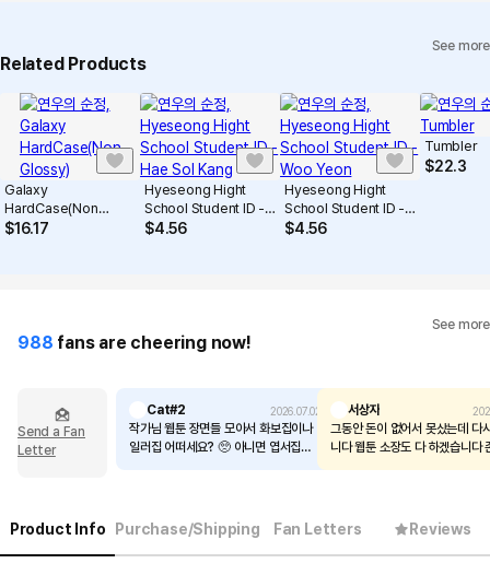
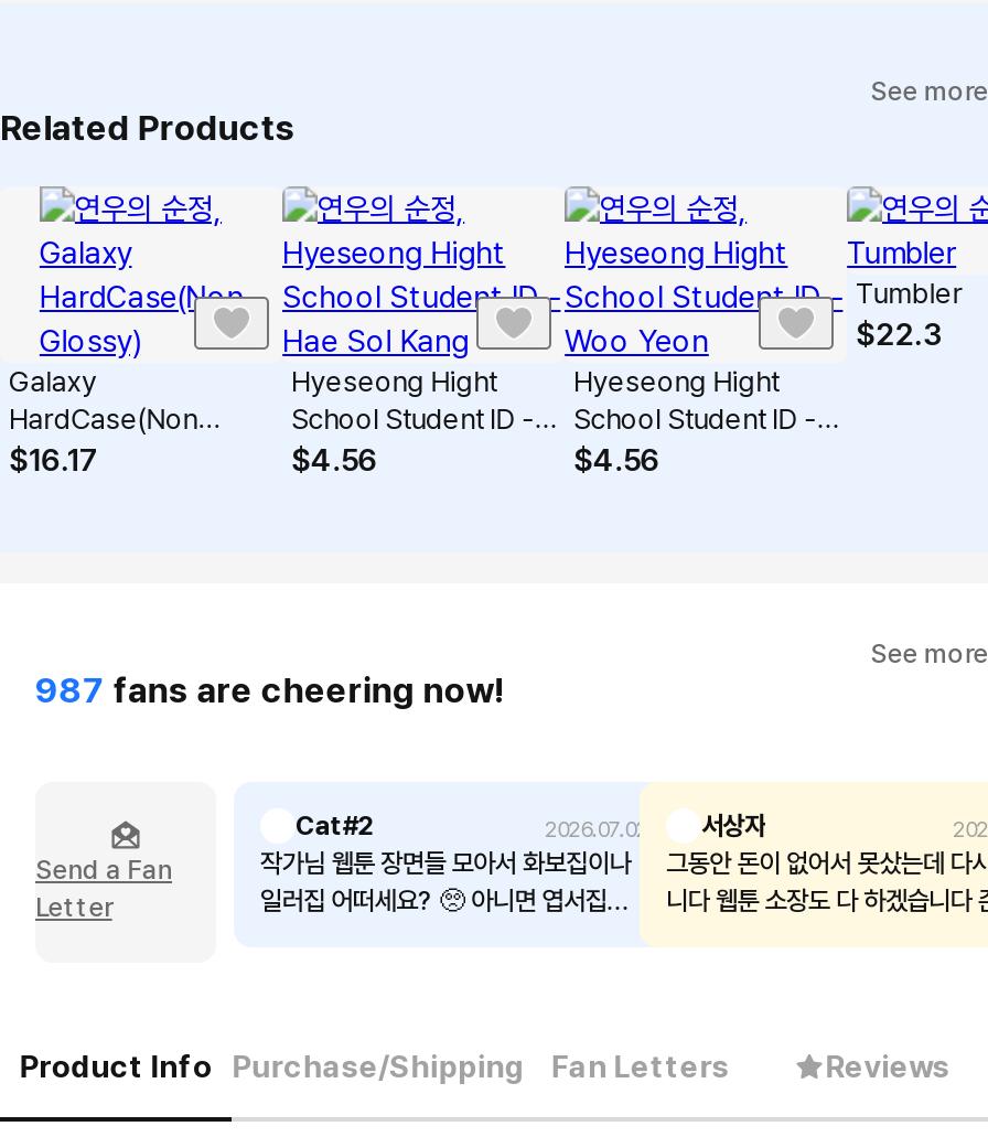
[17,332,251,353] 988 fans are cheering now! -> [35,669,505,711] 987 fans are cheering now!

